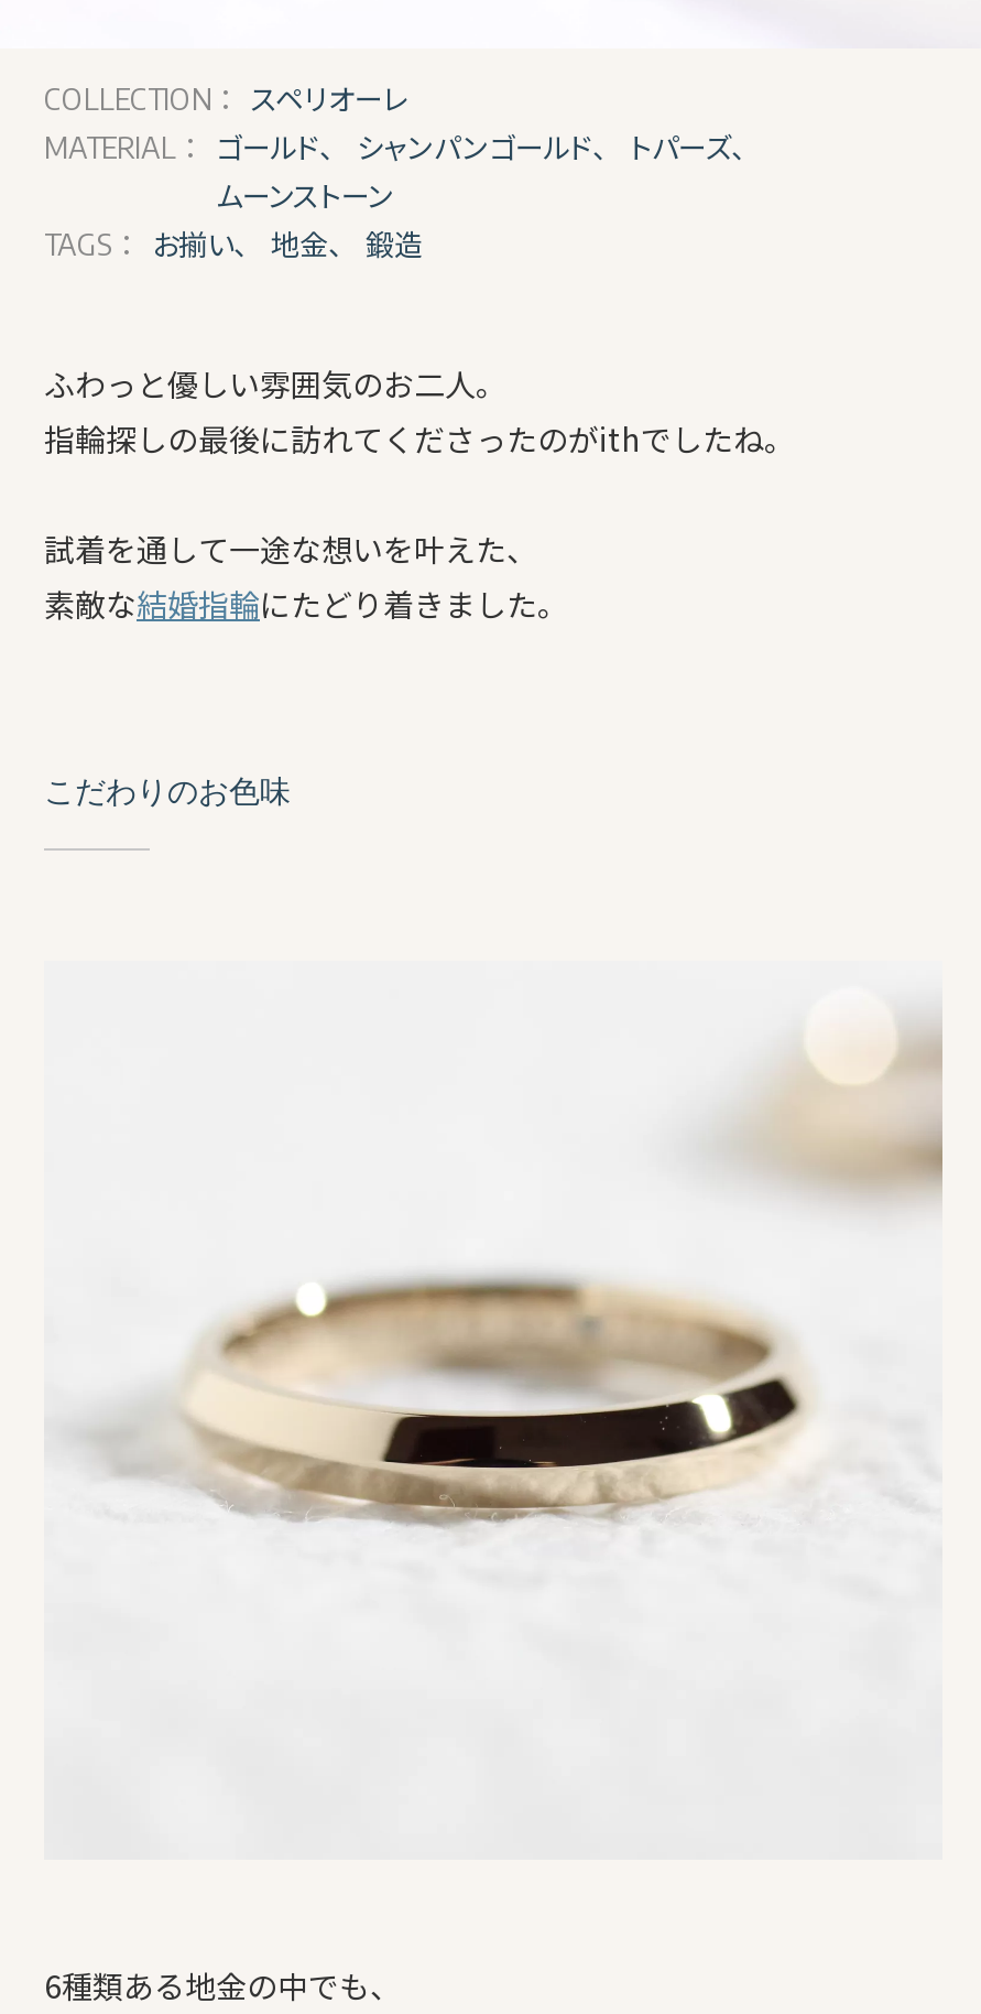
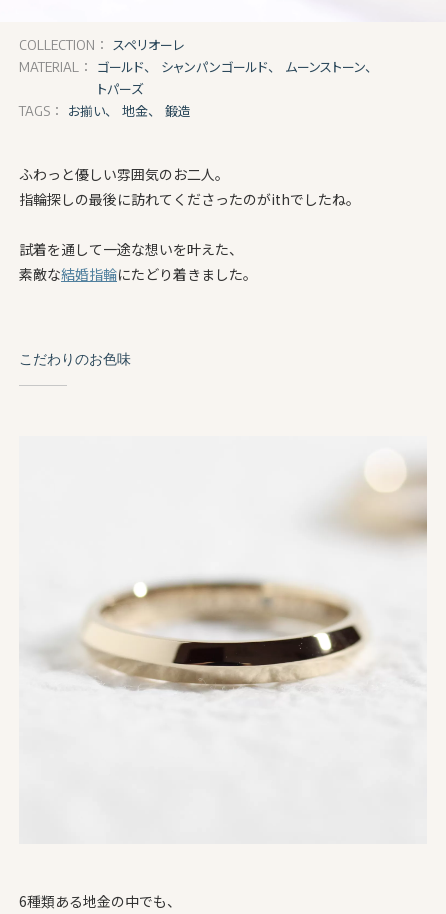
[44,126,746,216] MATERIAL： ゴールド、 シャンパンゴールド、 トパーズ、 | ムーンストーン -> [19,57,372,98] MATERIAL： ゴールド、 シャンパンゴールド、 ムーンストーン、 | トパーズ

